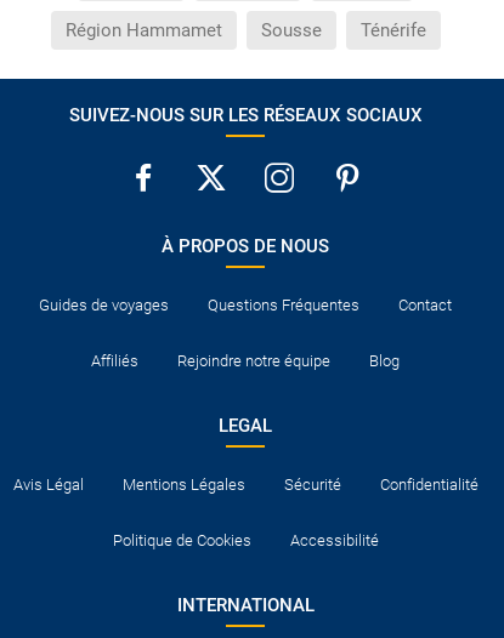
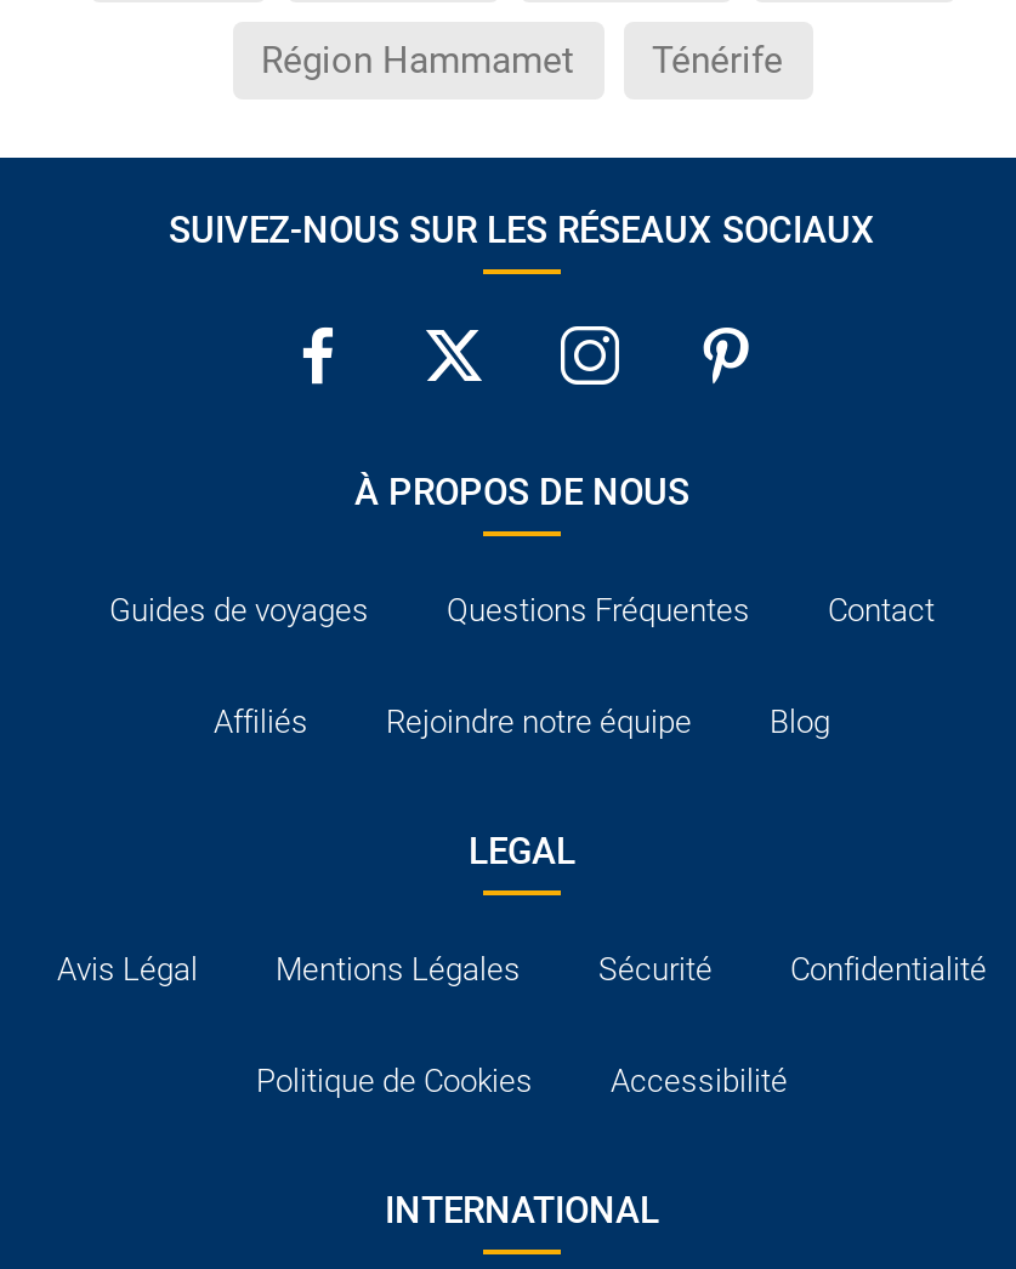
[261,19,321,41] Sousse -> none

